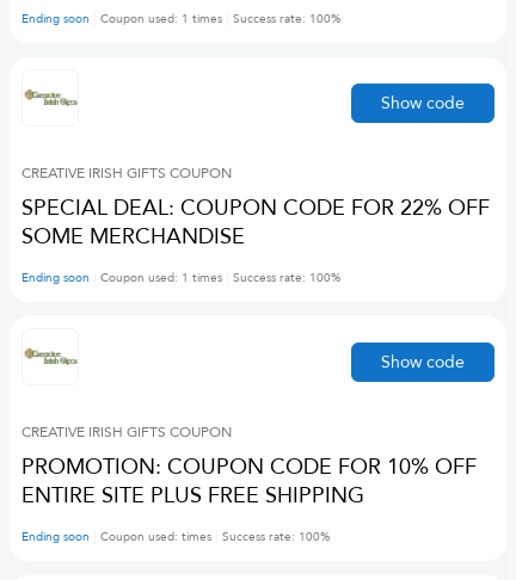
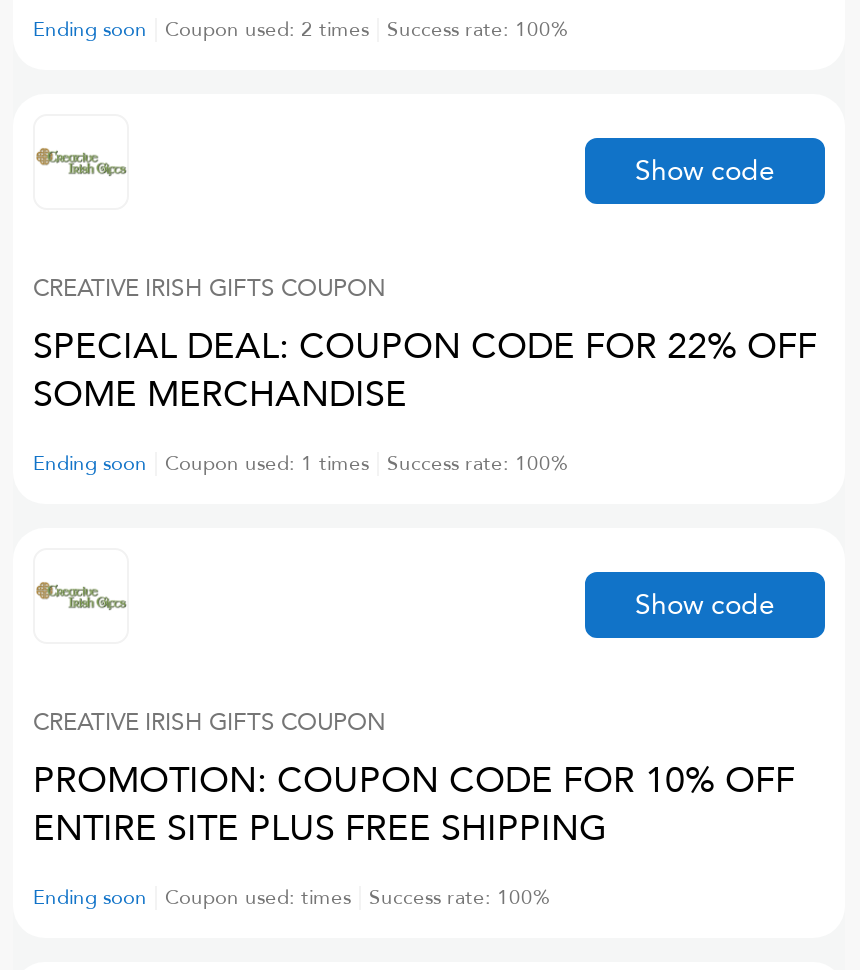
[100,11,222,27] Coupon used: 1 times -> [165,16,369,44] Coupon used: 2 times

